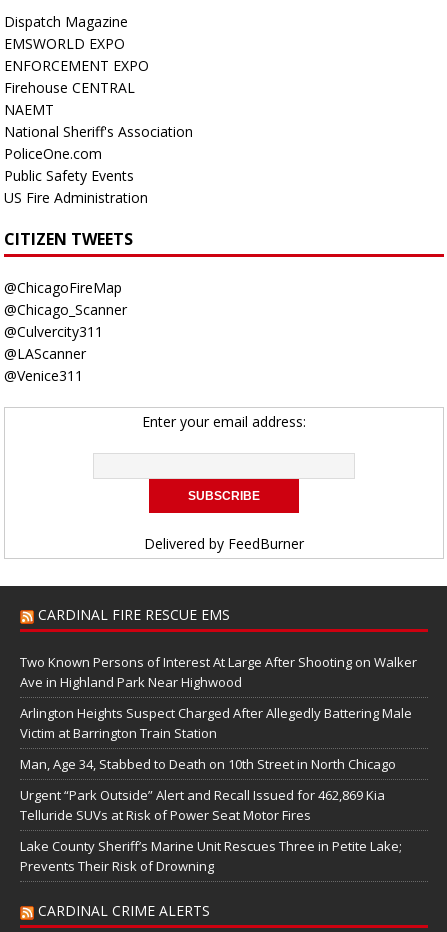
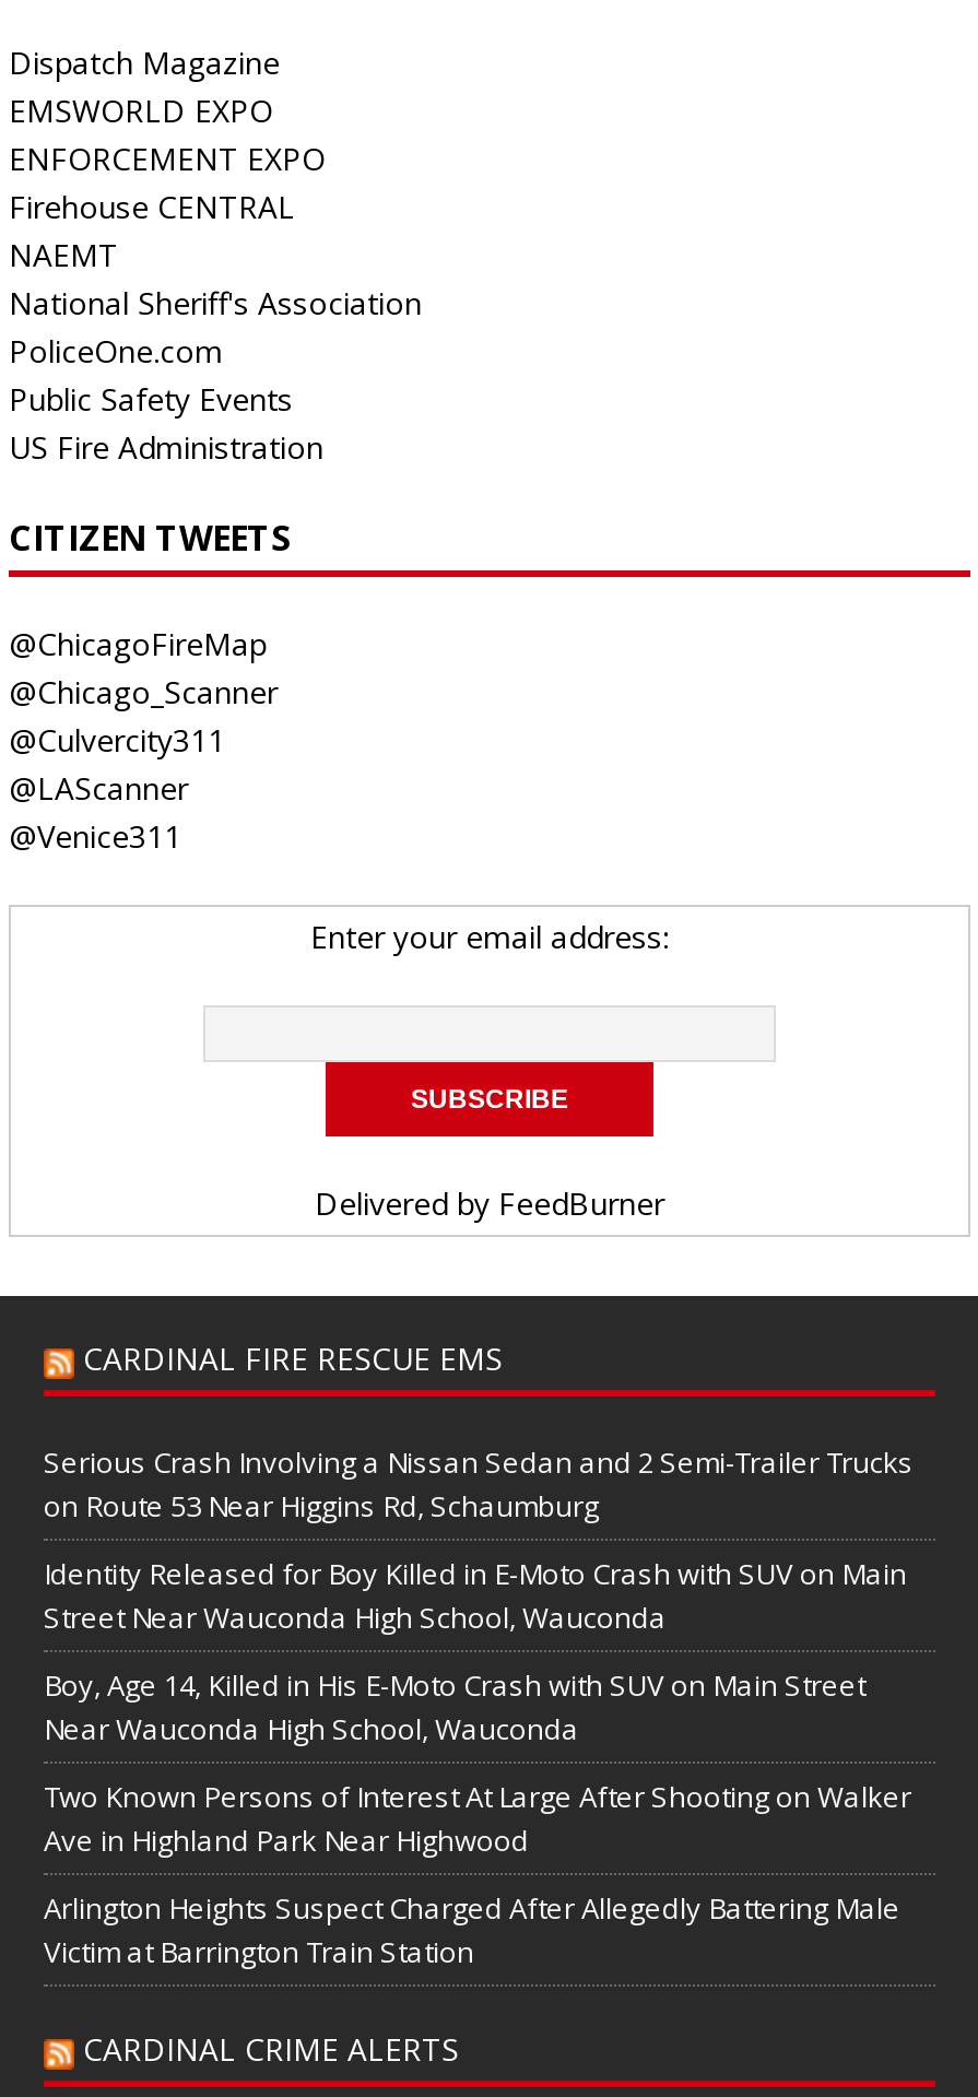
none -> [44,1442,914,1748] Serious Crash Involving a Nissan Sedan and 2 Semi-Trailer Trucks | on Route 53 Near Higgins Rd, Schaumburg | Identity Released for Boy Killed in E-Moto Crash with SUV on Main | Street Near Wauconda High School, Wauconda | Boy, Age 14, Killed in His E-Moto Crash with SUV on Main Street | Near Wauconda High School, Wauconda
moved [20,653,417,742] -> [44,1776,911,1970]: Two Known Persons of Interest At Large After Shooting on Walker | Ave in Highland Park Near Highwood | Arlington Heights Suspect Charged After Allegedly Battering Male | Victim at Barrington Train Station
[20,755,402,875] Man, Age 34, Stabbed to Death on 10th Street in North Chicago | Urgent “Park Outside” Alert and Recall Issued for 462,869 Kia | Telluride SUVs at Risk of Power Seat Motor Fires | Lake County Sheriff’s Marine Unit Rescues Three in Petite Lake; | Prevents Their Risk of Drowning -> none

